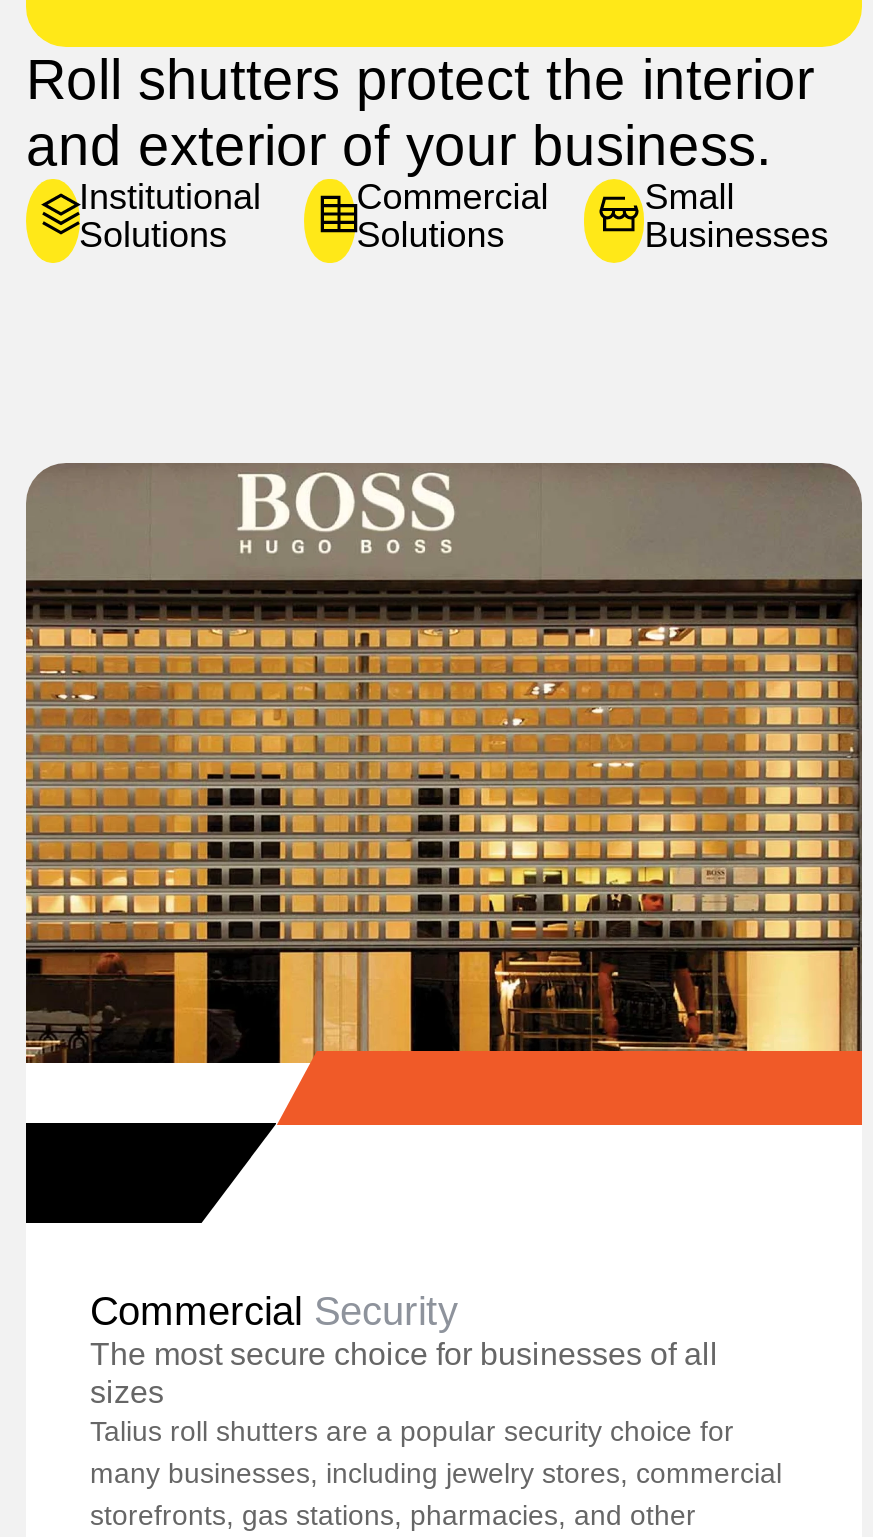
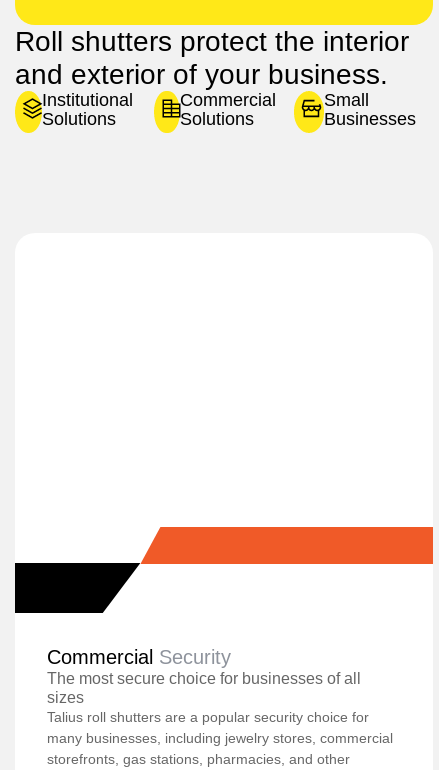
[24,461,864,1065] [image] -> none

